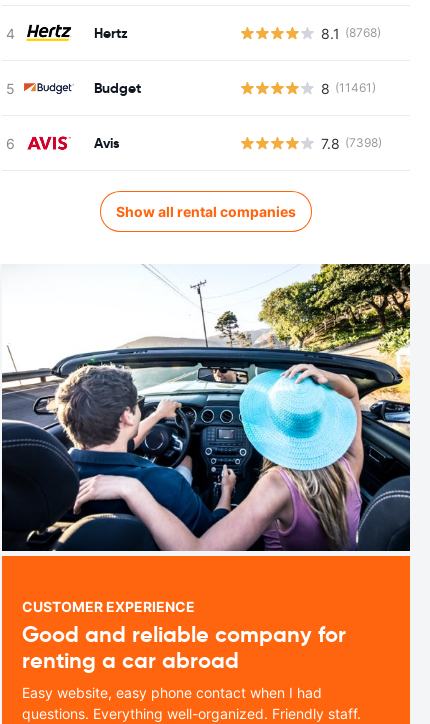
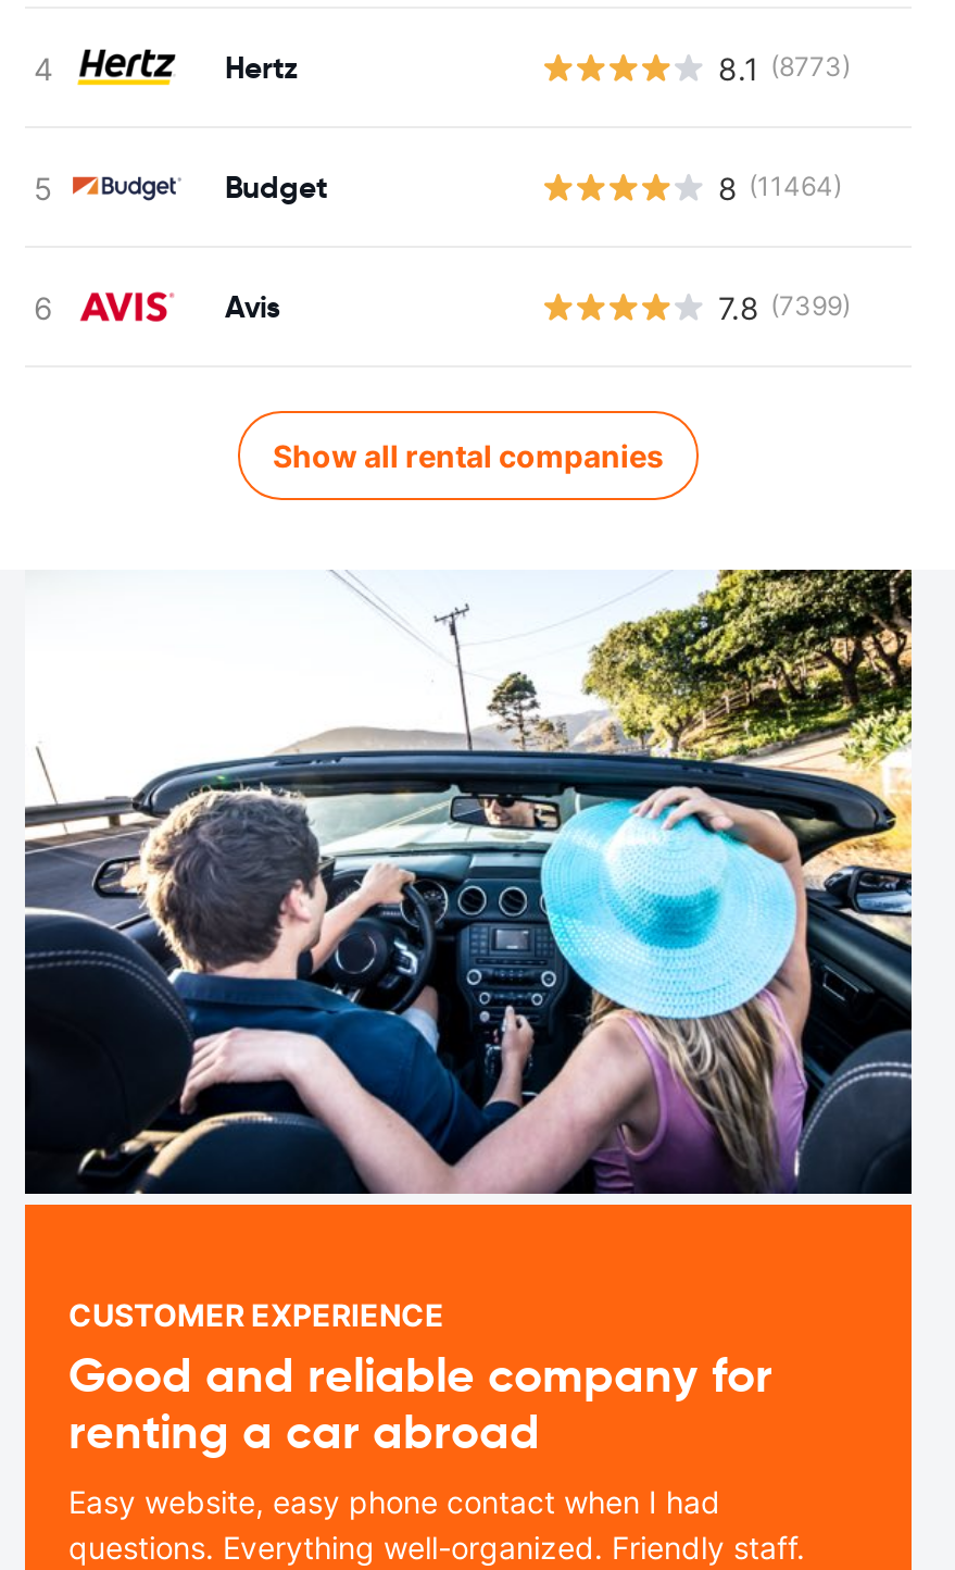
[321,24,381,41] 8.1 (8768) -> [718,49,851,86] 8.1 (8773)
[321,79,376,96] 8 (11461) -> [718,169,842,205] 8 (11464)
[321,134,382,151] 7.8 (7398) -> [718,288,851,325] 7.8 (7399)

